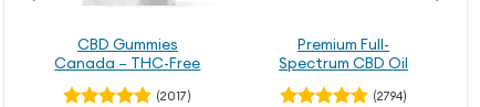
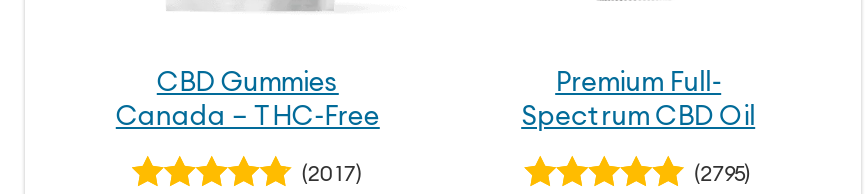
[374,88,407,103] (2794) -> [694,159,752,187] (2795)

